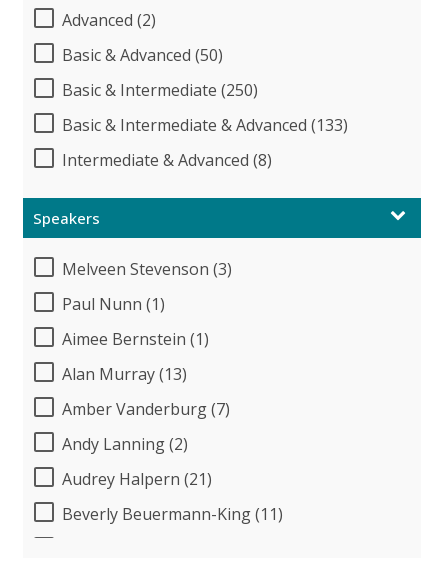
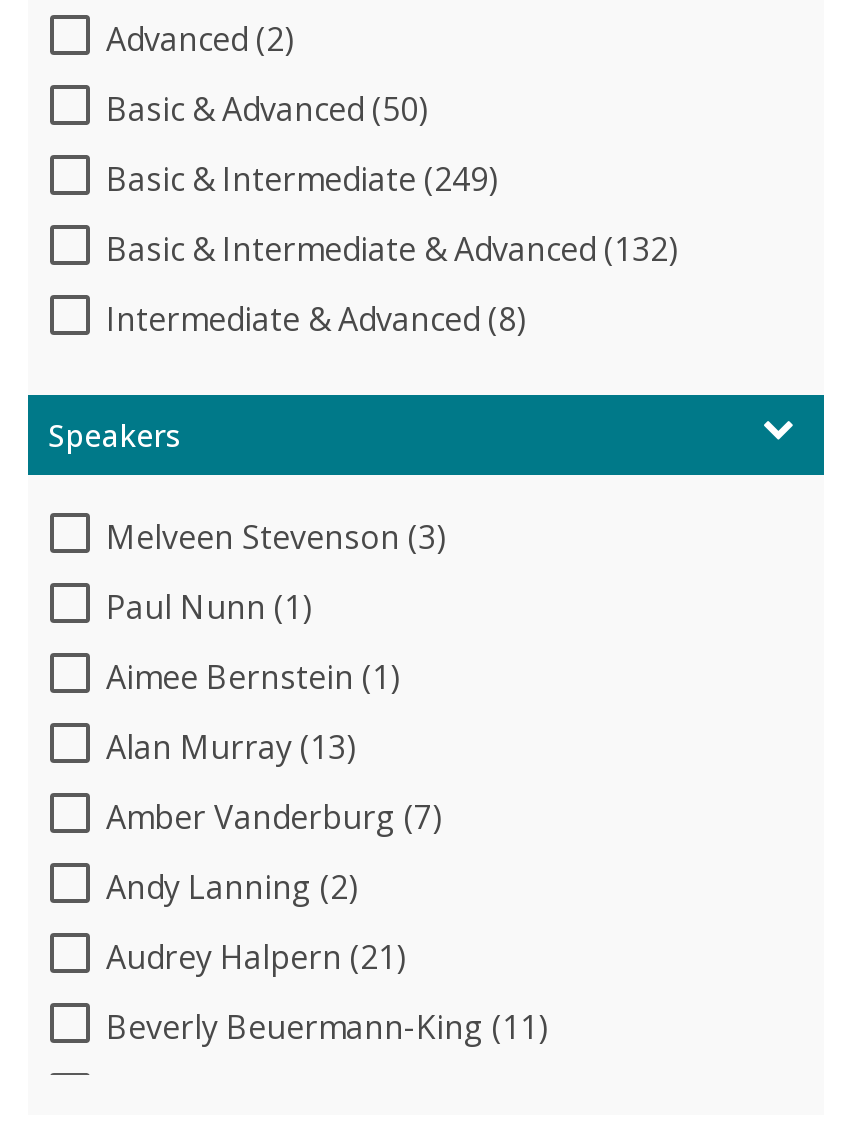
[62,78,258,100] Basic & Intermediate (250) -> [106,156,498,200] Basic & Intermediate (249)
[62,113,348,135] Basic & Intermediate & Advanced (133) -> [106,226,678,270] Basic & Intermediate & Advanced (132)

